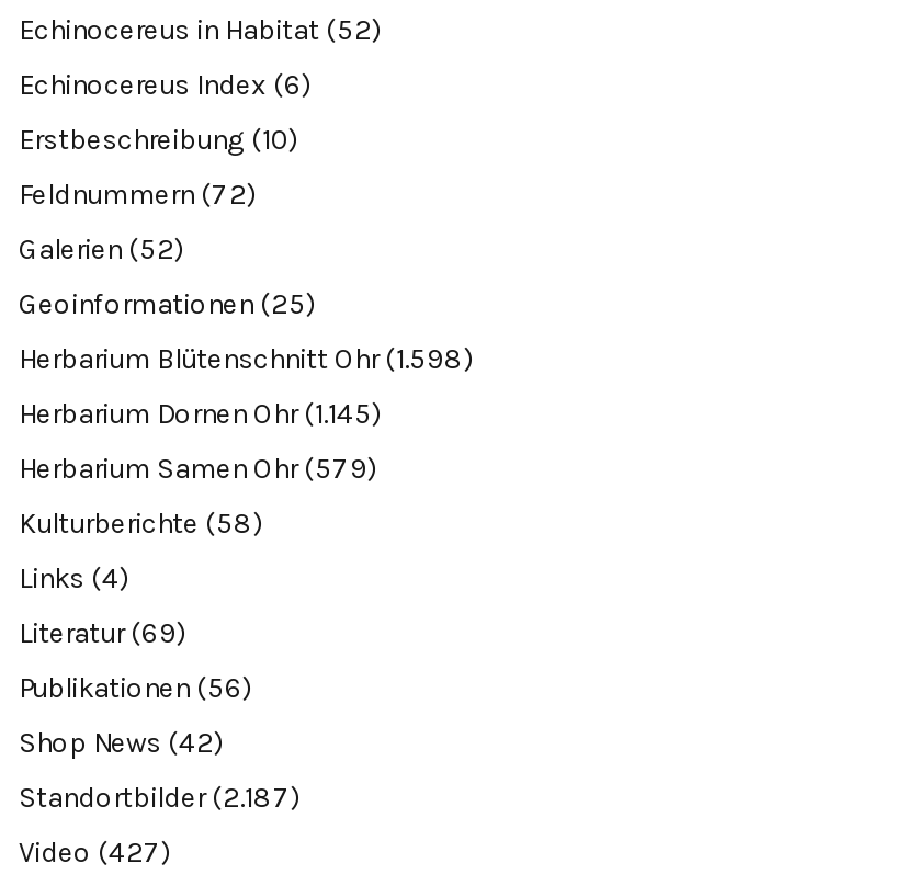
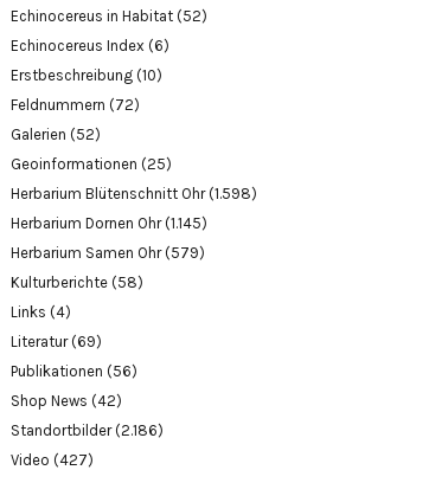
[19,780,302,813] Standortbilder (2.187) -> [11,421,164,439] Standortbilder (2.186)

